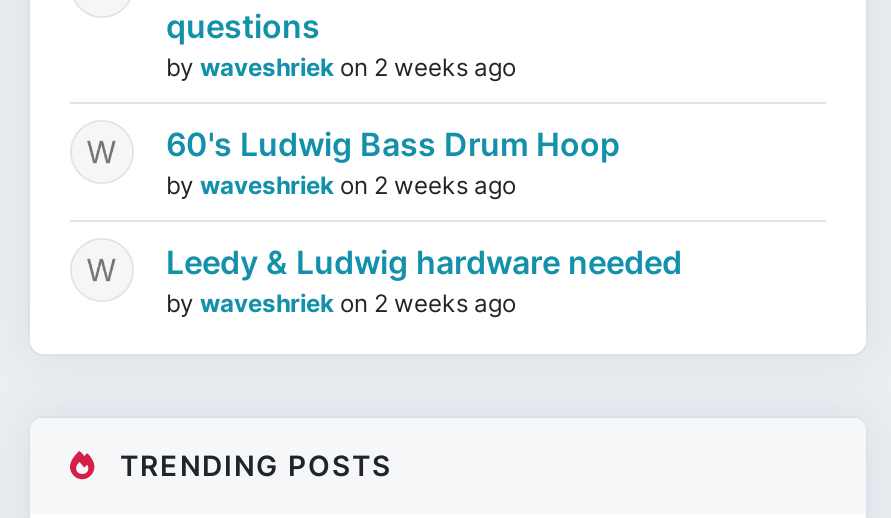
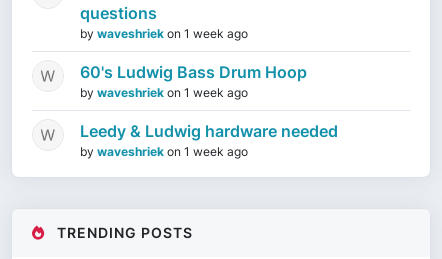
[166,52,516,82] by waveshriek on 2 weeks ago -> [80,26,248,41] by waveshriek on 1 week ago
[166,170,516,200] by waveshriek on 2 weeks ago -> [80,85,248,100] by waveshriek on 1 week ago
[166,288,516,318] by waveshriek on 2 weeks ago -> [80,144,248,159] by waveshriek on 1 week ago

